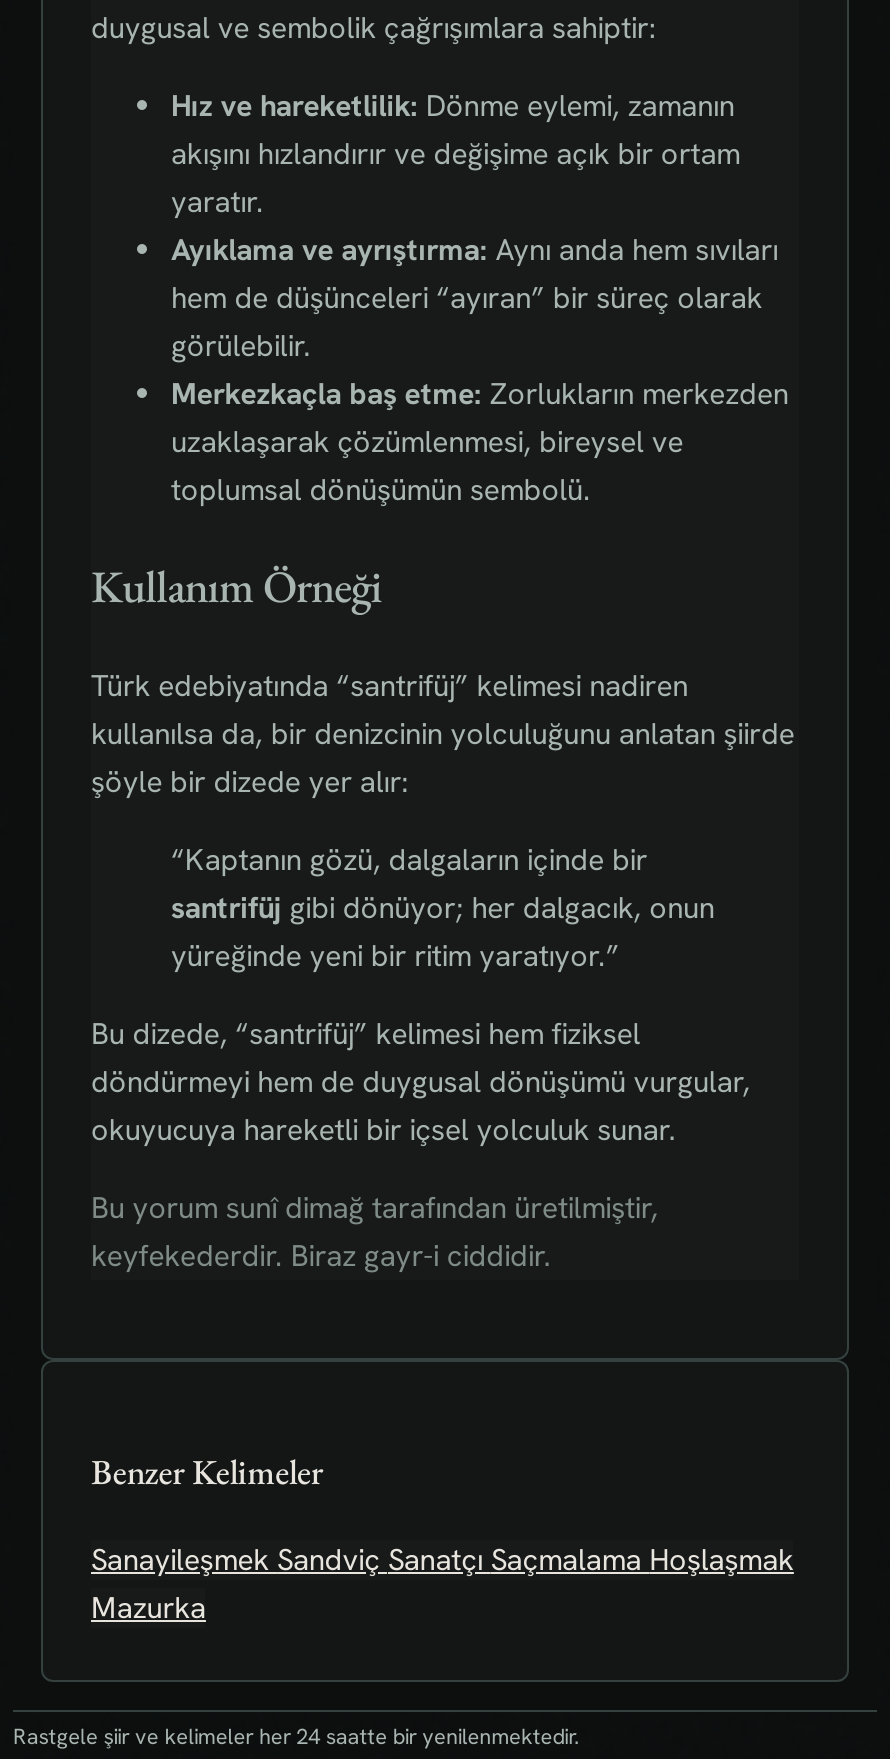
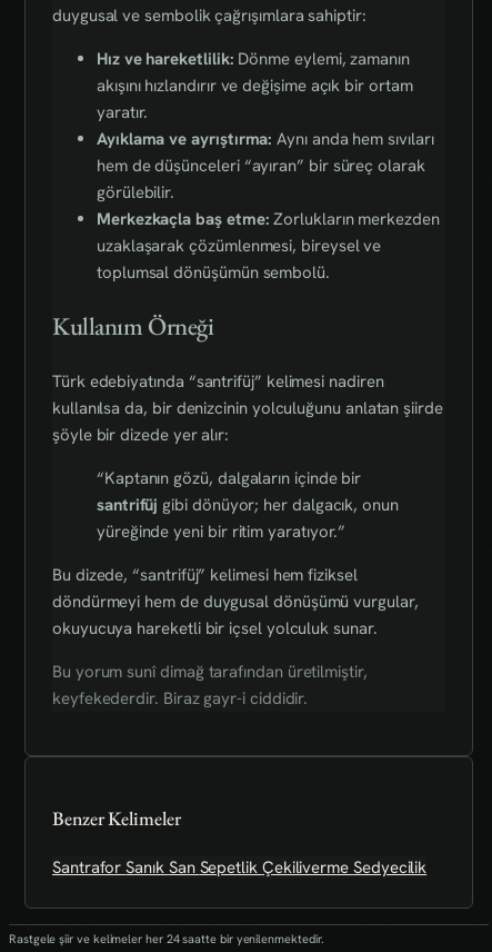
[91,1540,794,1628] Sanayileşmek Sandviç Sanatçı Saçmalama Hoşlaşmak | Mazurka -> [52,856,427,878] Santrafor Sanık San Sepetlik Çekiliverme Sedyecilik

